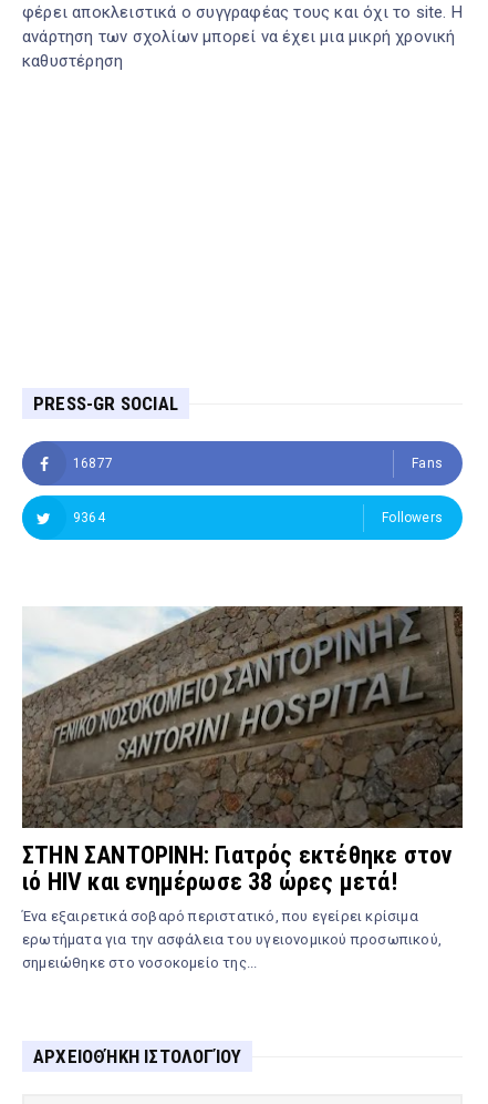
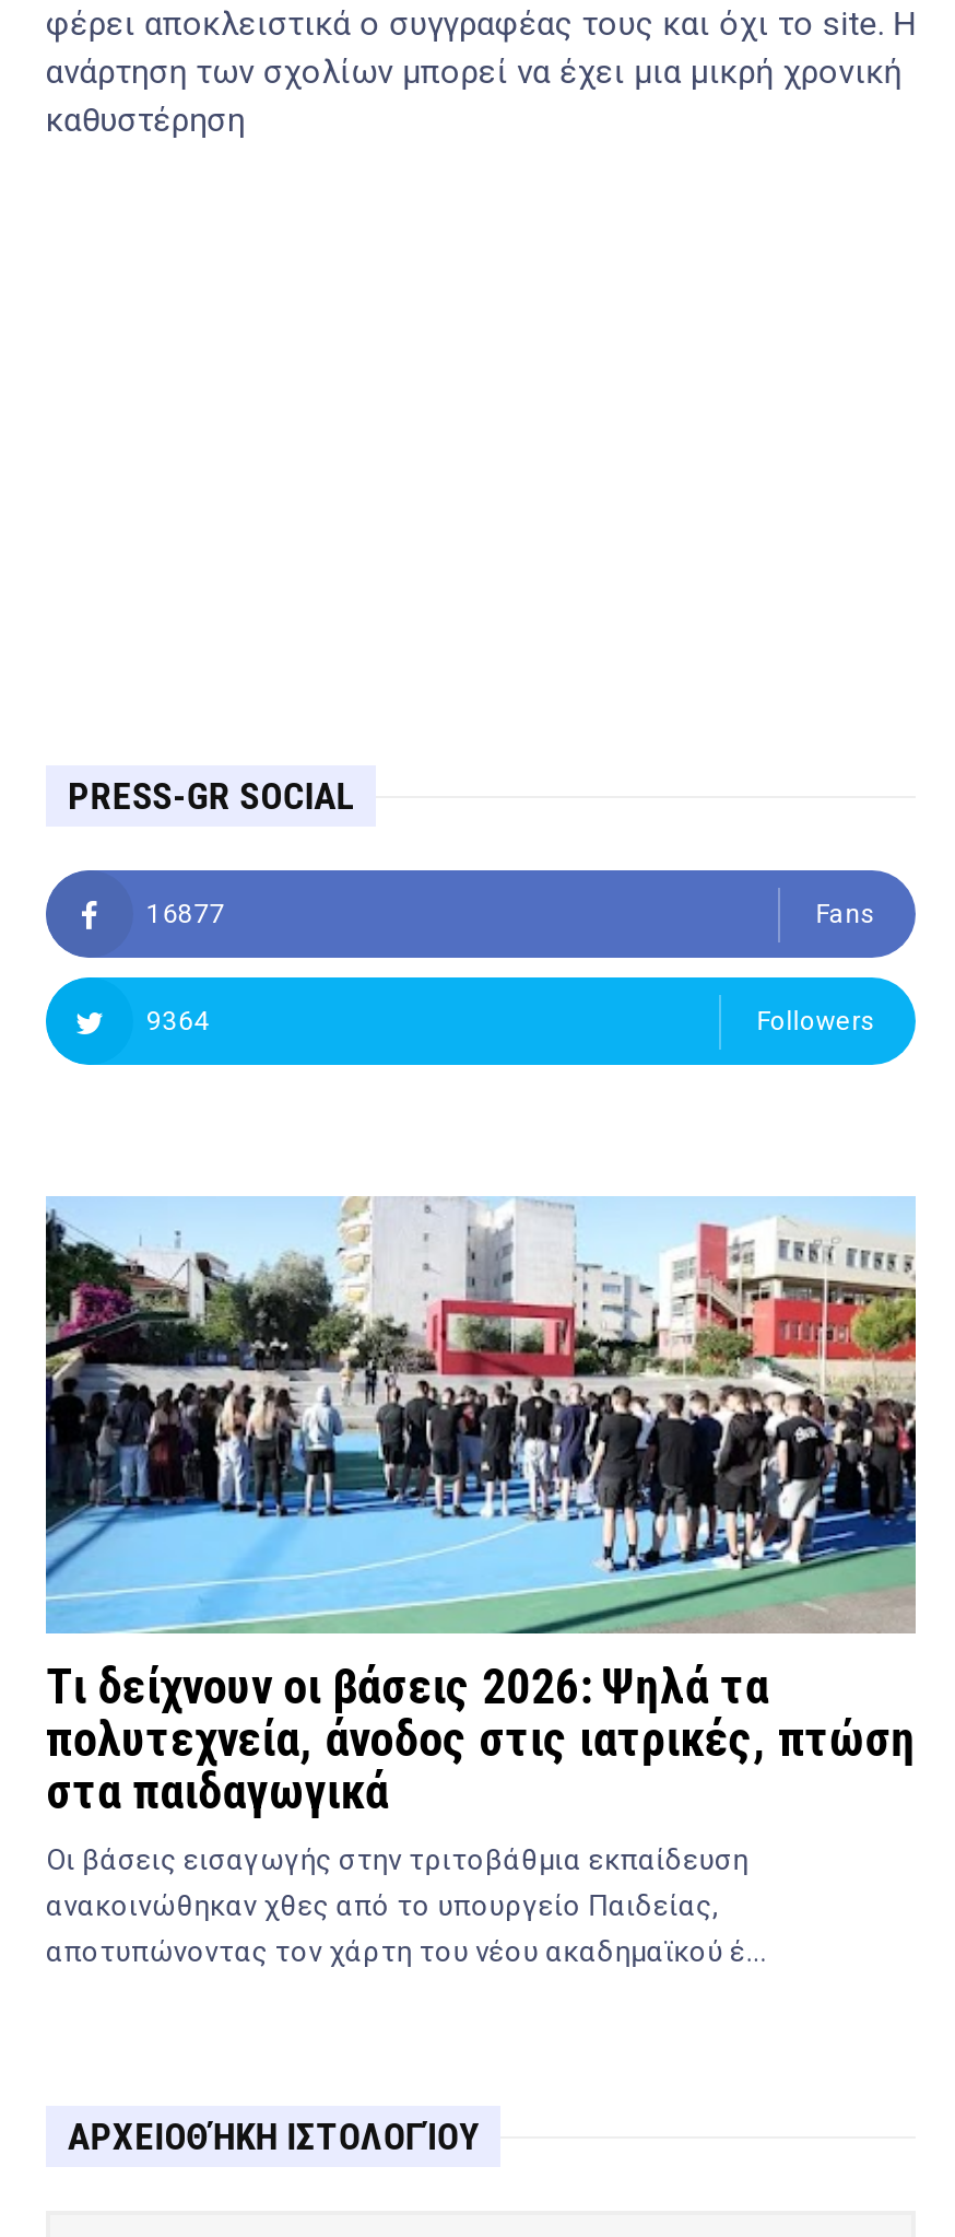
[21,605,464,971] [image] | ΣΤΗΝ ΣΑΝΤΟΡΙΝΗ: Γιατρός εκτέθηκε στον | ιό HIV και ενημέρωσε 38 ώρες μετά! | Ένα εξαιρετικά σοβαρό περιστατικό, που εγείρει κρίσιμα | ερωτήματα για την ασφάλεια του υγειονομικού προσωπικού, | σημειώθηκε στο νοσοκομείο της... -> [44,1196,918,1969] [image] | Τι δείχνουν οι βάσεις 2026: Ψηλά τα | πολυτεχνεία, άνοδος στις ιατρικές, πτώση | στα παιδαγωγικά | Οι βάσεις εισαγωγής στην τριτοβάθμια εκπαίδευση | ανακοινώθηκαν χθες από το υπουργείο Παιδείας, | αποτυπώνοντας τον χάρτη του νέου ακαδημαϊκού έ...

